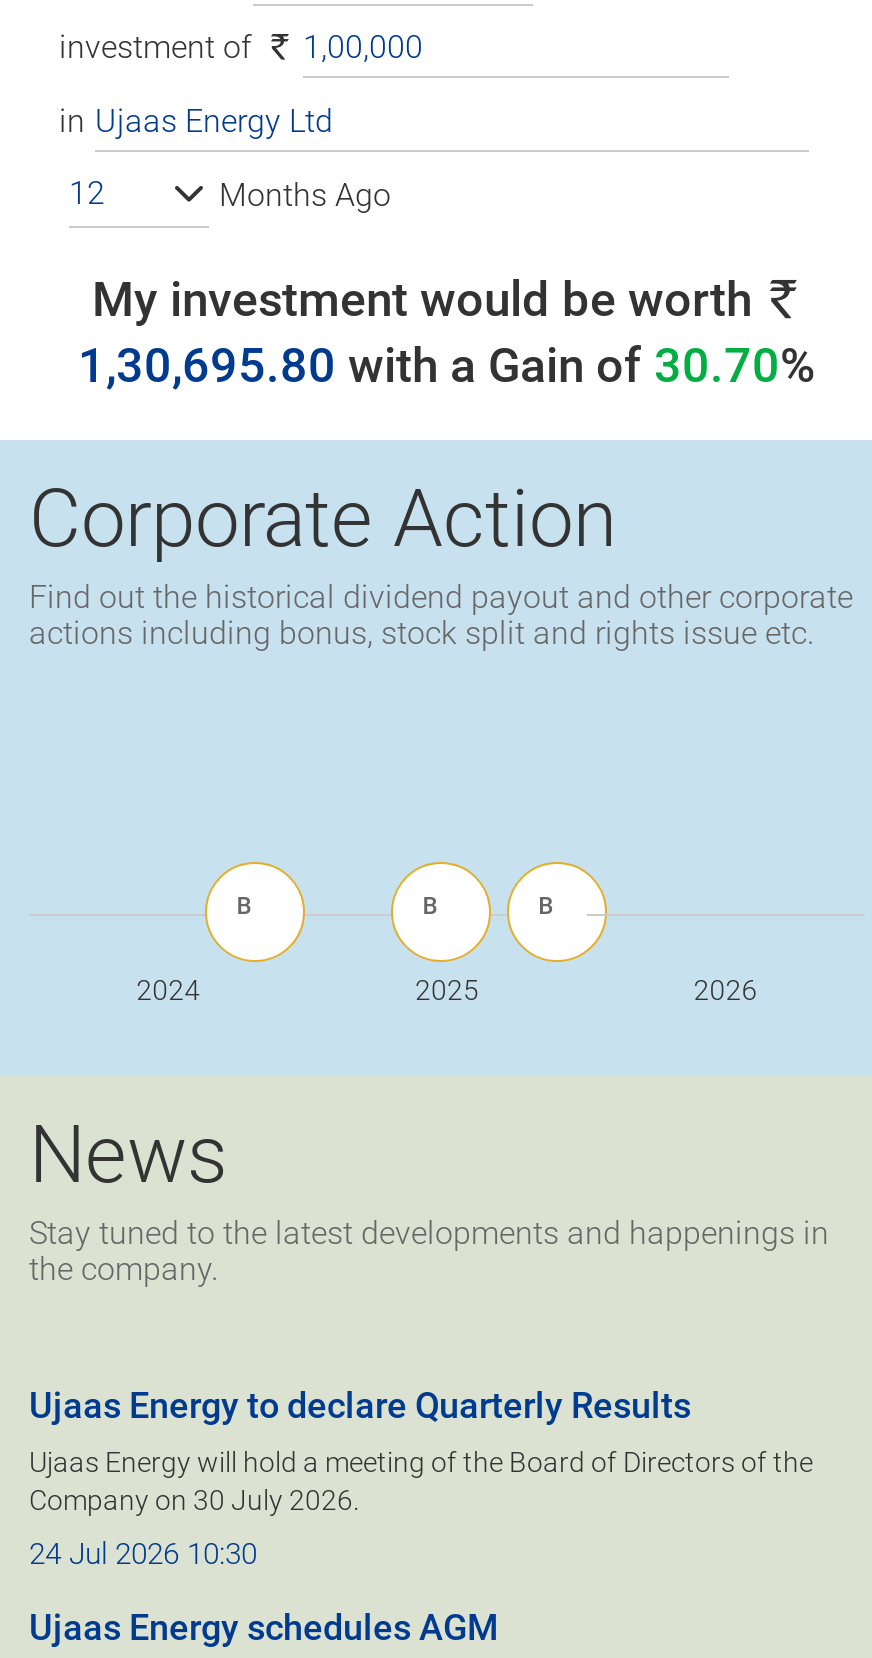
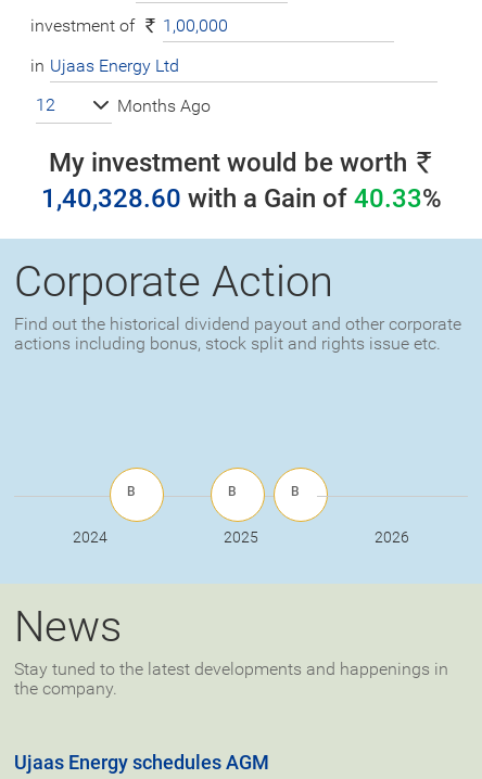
[78,338,816,394] 1,30,695.80 with a Gain of 30.70% -> [41,183,441,214] 1,40,328.60 with a Gain of 40.33%
[29,1384,813,1572] Ujaas Energy to declare Quarterly Results | Ujaas Energy will hold a meeting of the Board of Directors of the | Company on 30 July 2026. | 24 Jul 2026 10:30 -> none

